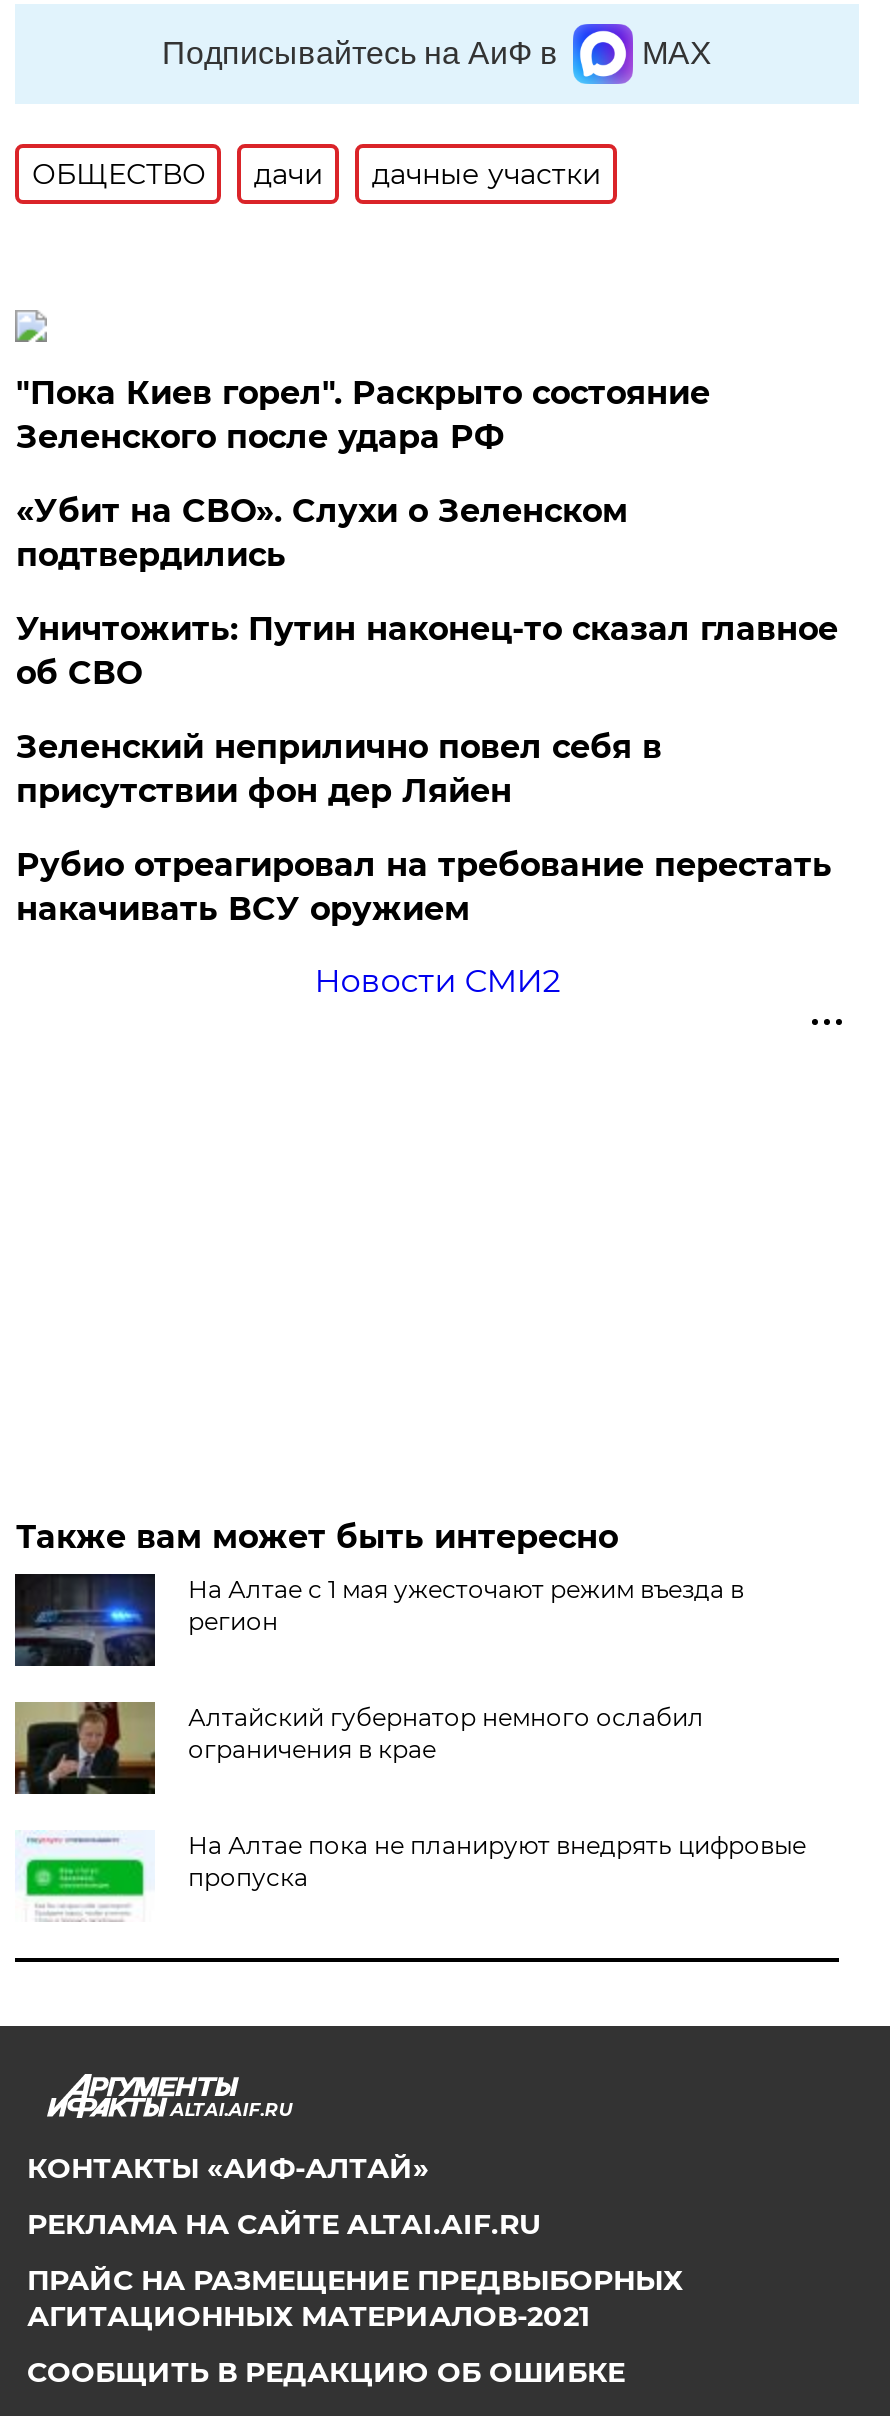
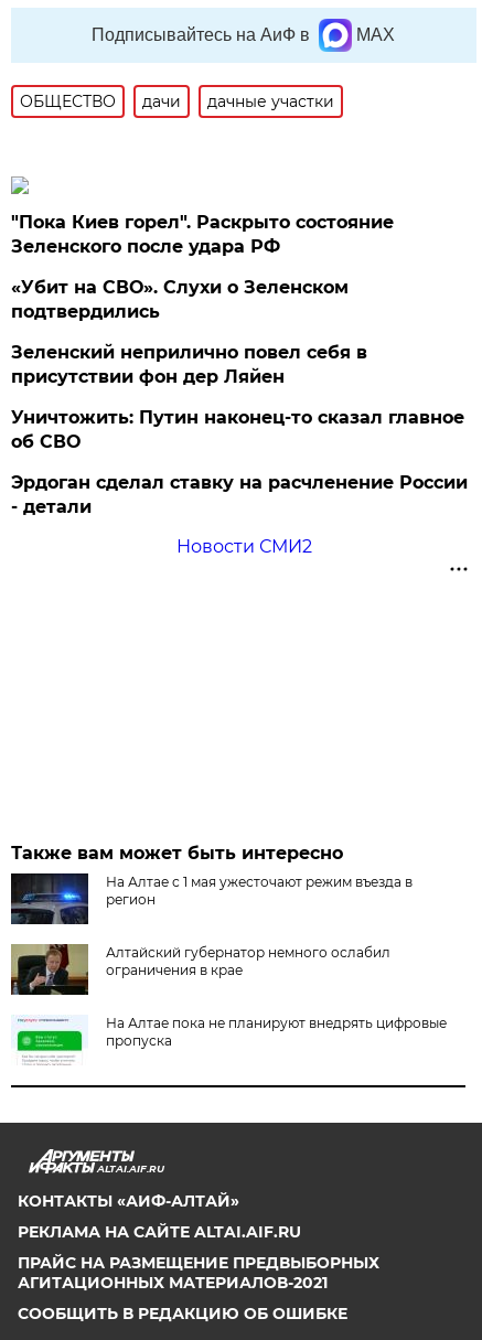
moved [16,610,838,692] -> [11,407,465,452]: Уничтожить: Путин наконец-то сказал главное | об СВО
moved [16,728,662,810] -> [11,342,368,387]: Зеленский неприлично повел cебя в | присутствии фон дер Ляйен
[16,846,832,928] Рубио отреагировал на требование перестать | накачивать ВСУ оружием -> [11,472,468,517] Эрдоган сделал ставку на расчленение России | - детали

